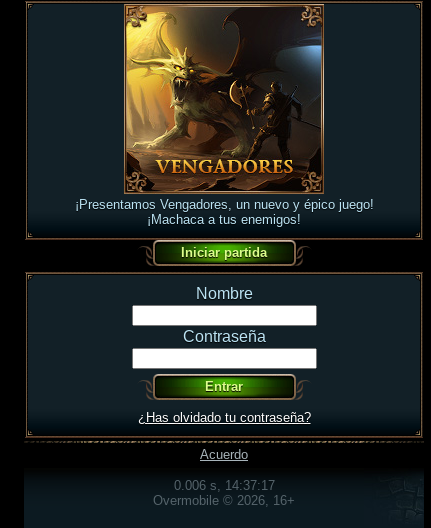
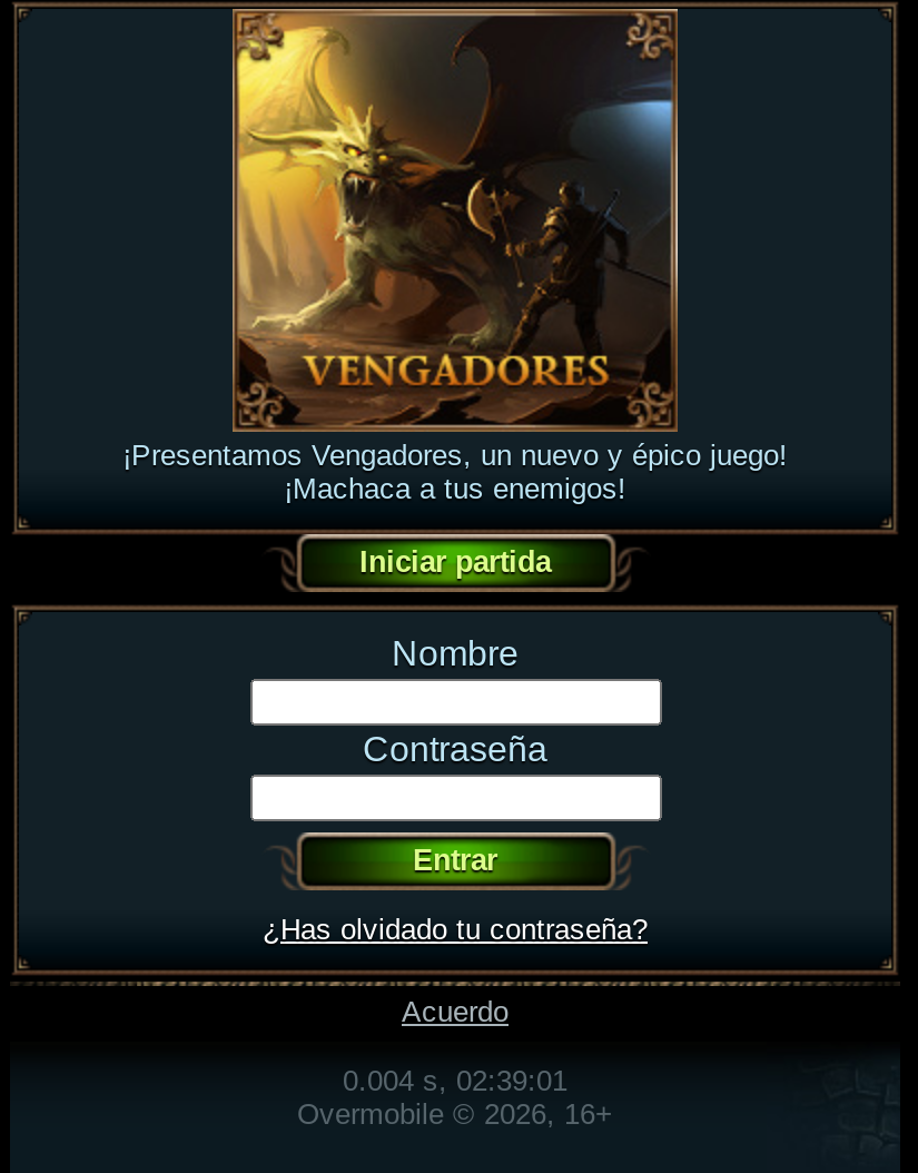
[173,477,274,492] 0.006 s, 14:37:17 -> [343,1063,567,1096] 0.004 s, 02:39:01

